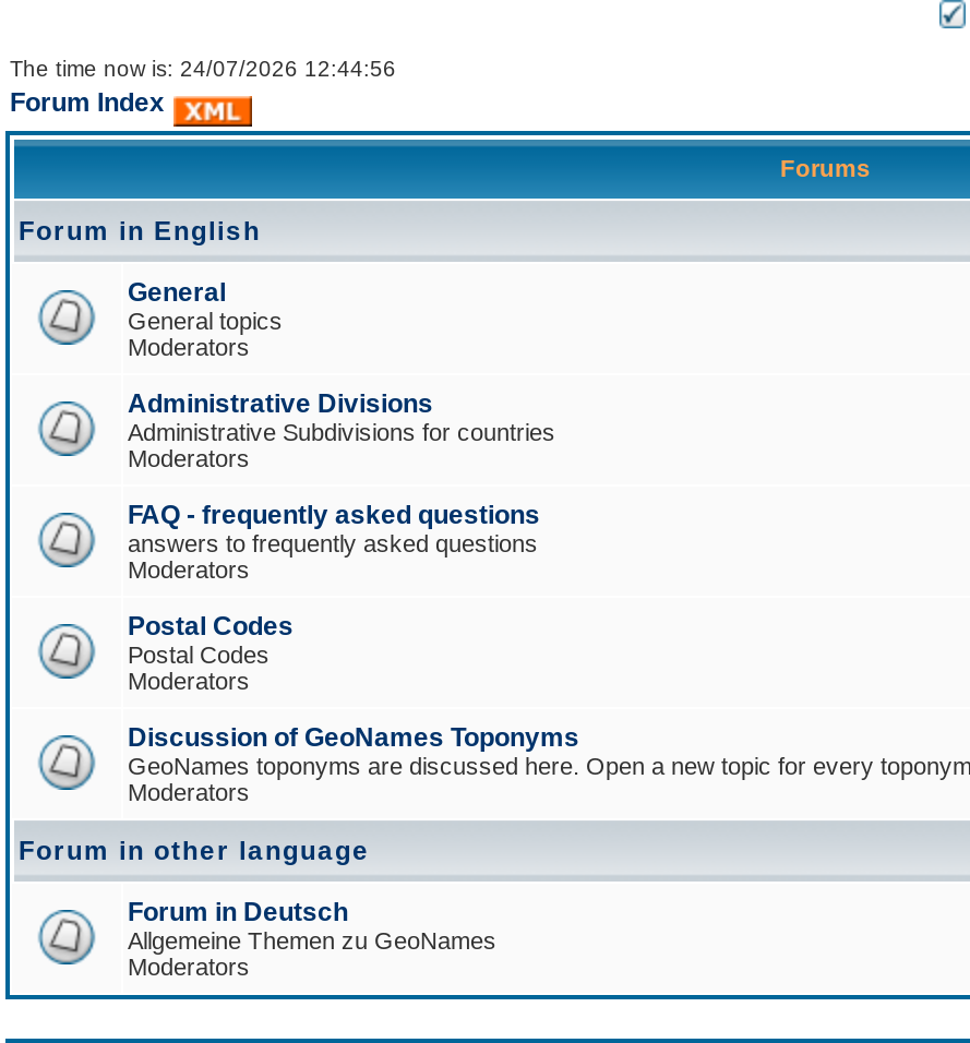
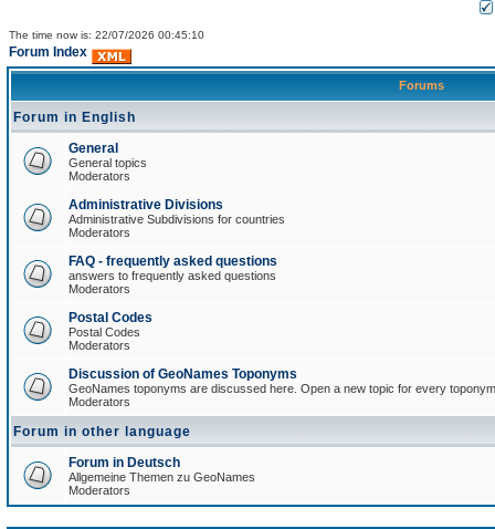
[10,57,396,81] The time now is: 24/07/2026 12:44:56 -> [9,29,204,41] The time now is: 22/07/2026 00:45:10

